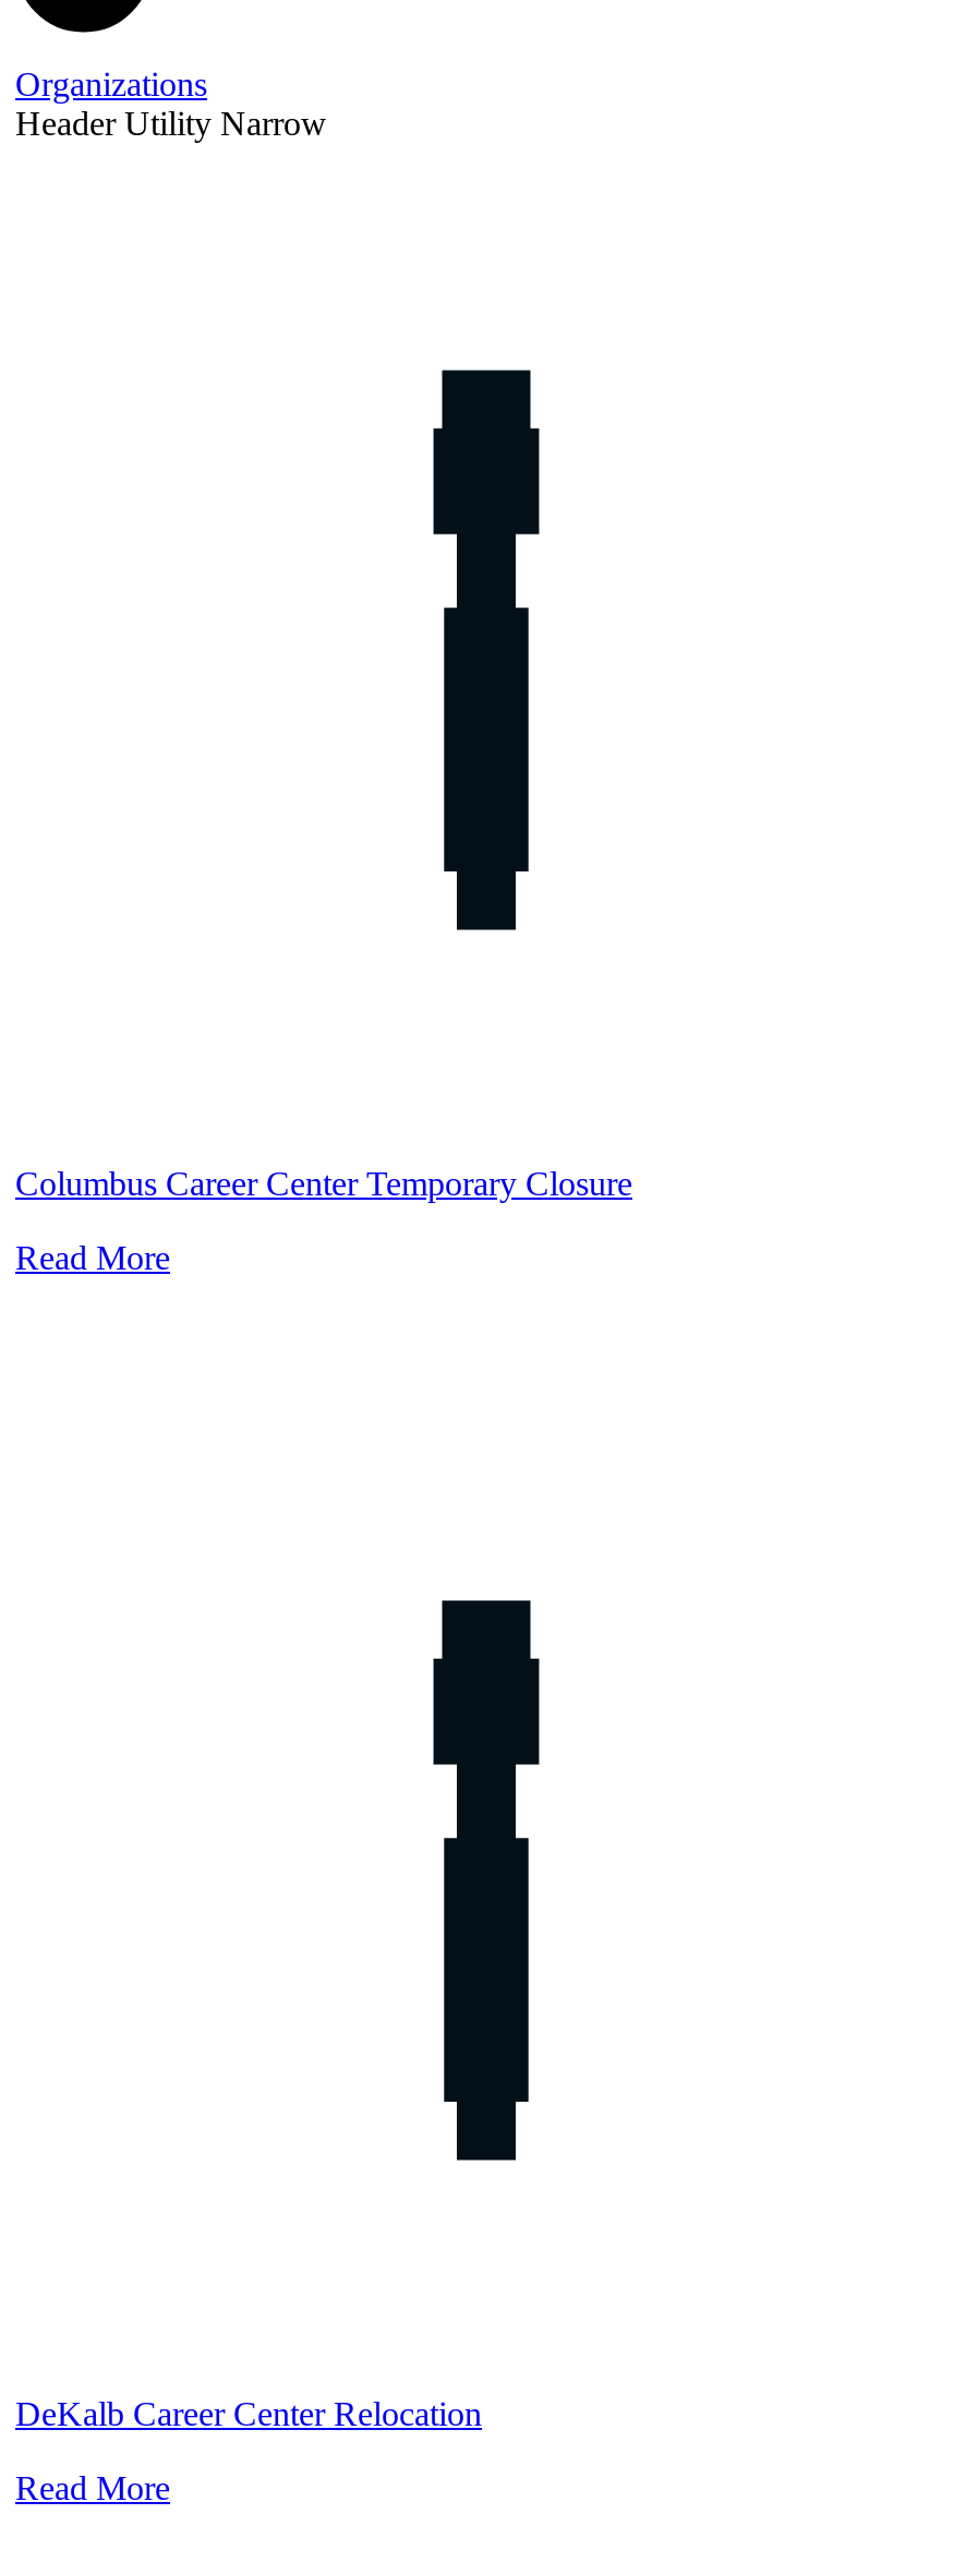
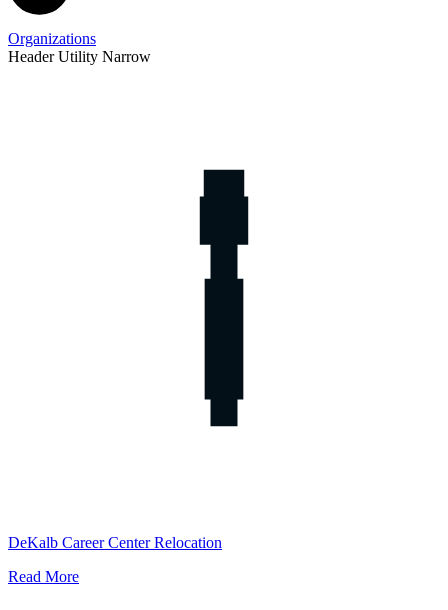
[15,1164,632,1275] Columbus Career Center Temporary Closure | Read More -> none

